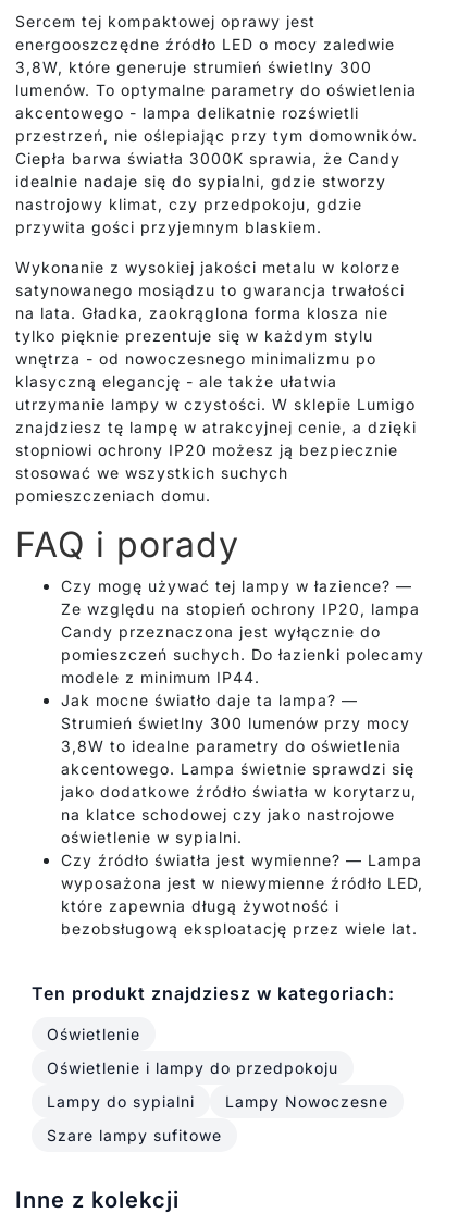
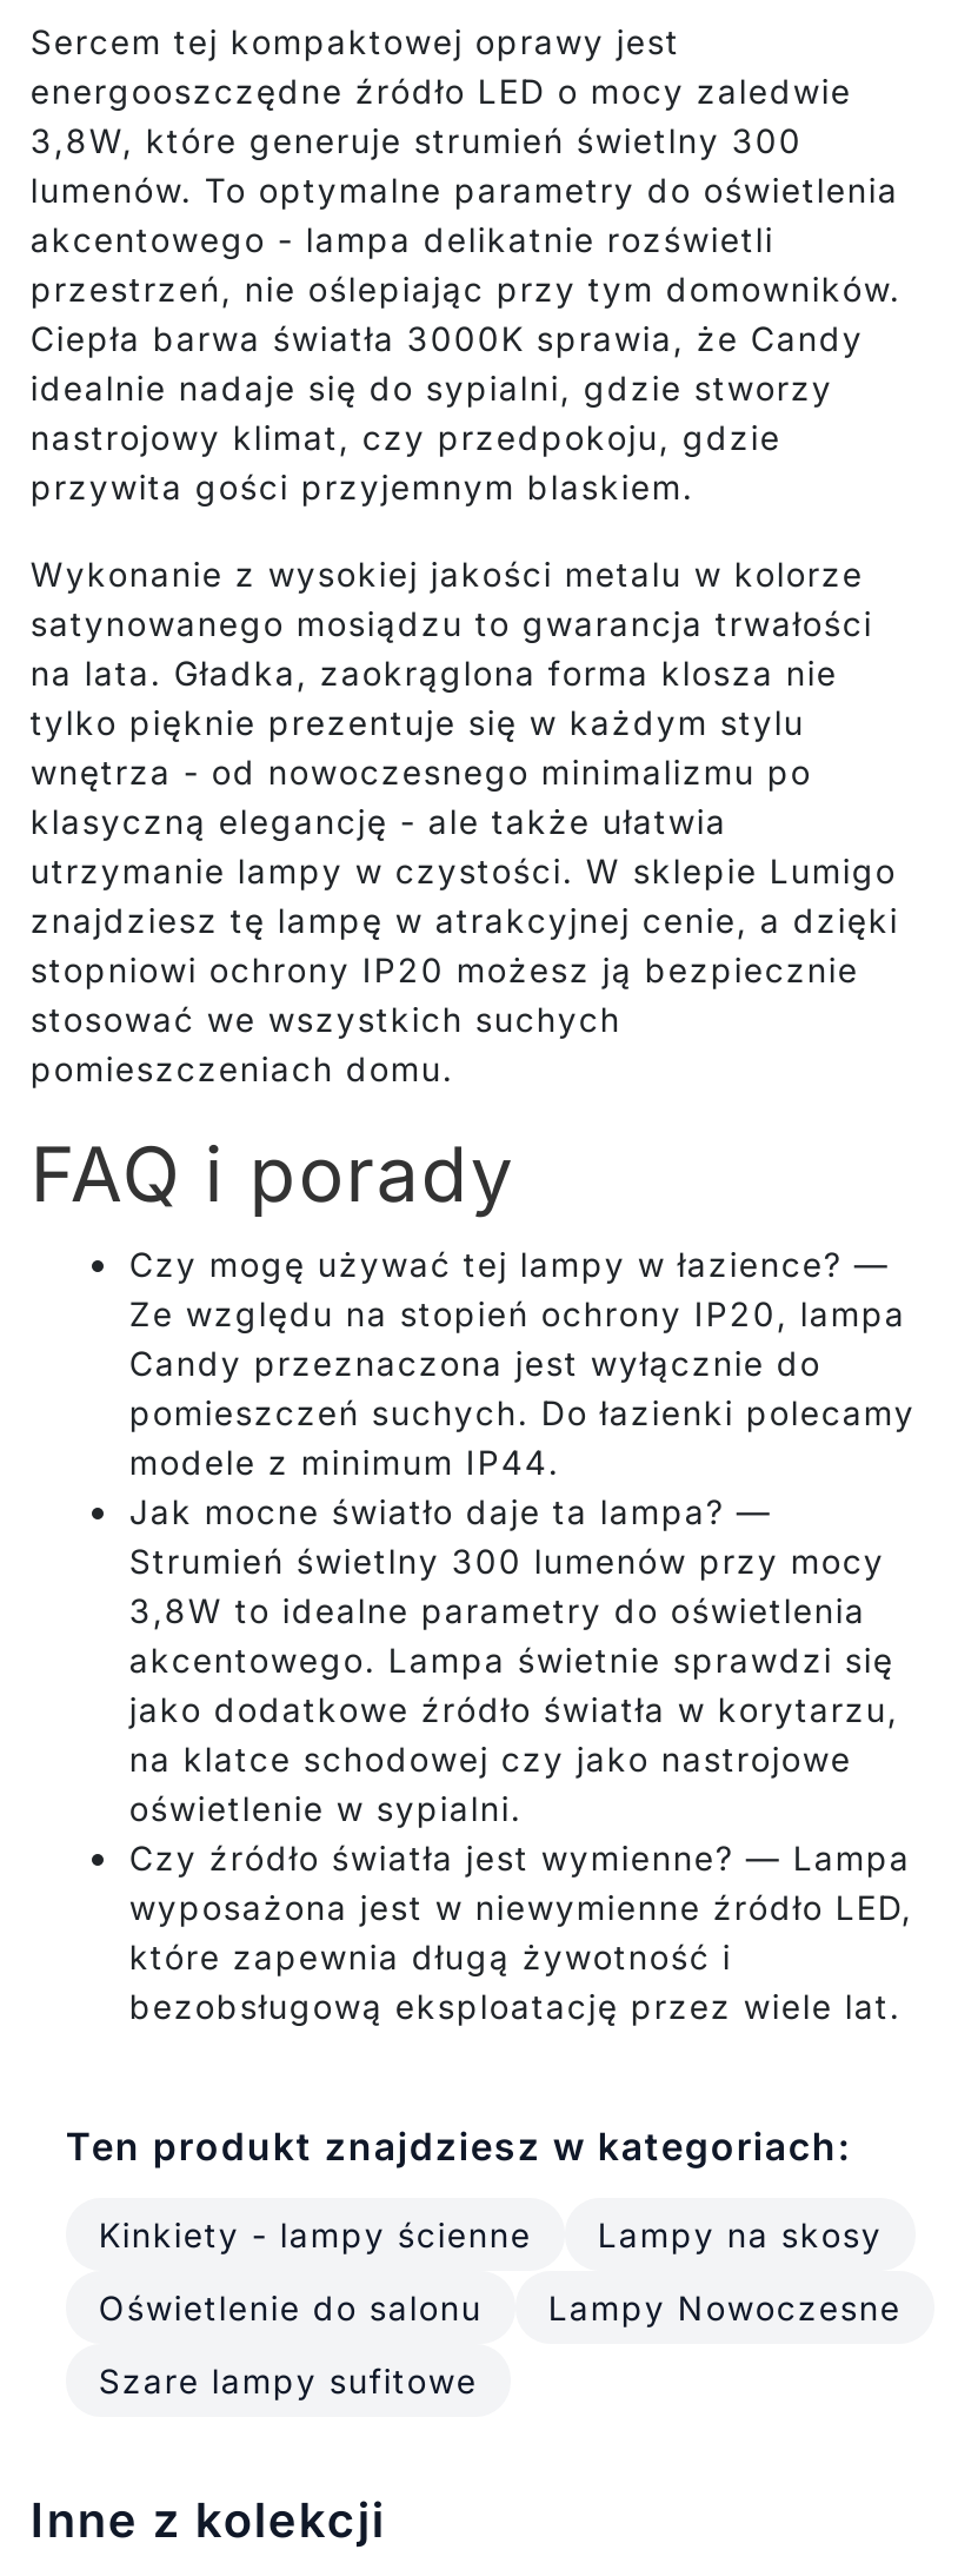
[47,1024,338,1110] Oświetlenie | Oświetlenie i lampy do przedpokoju | Lampy do sypialni -> [98,2213,882,2327] Kinkiety - lampy ścienne | Lampy na skosy | Oświetlenie do salonu

